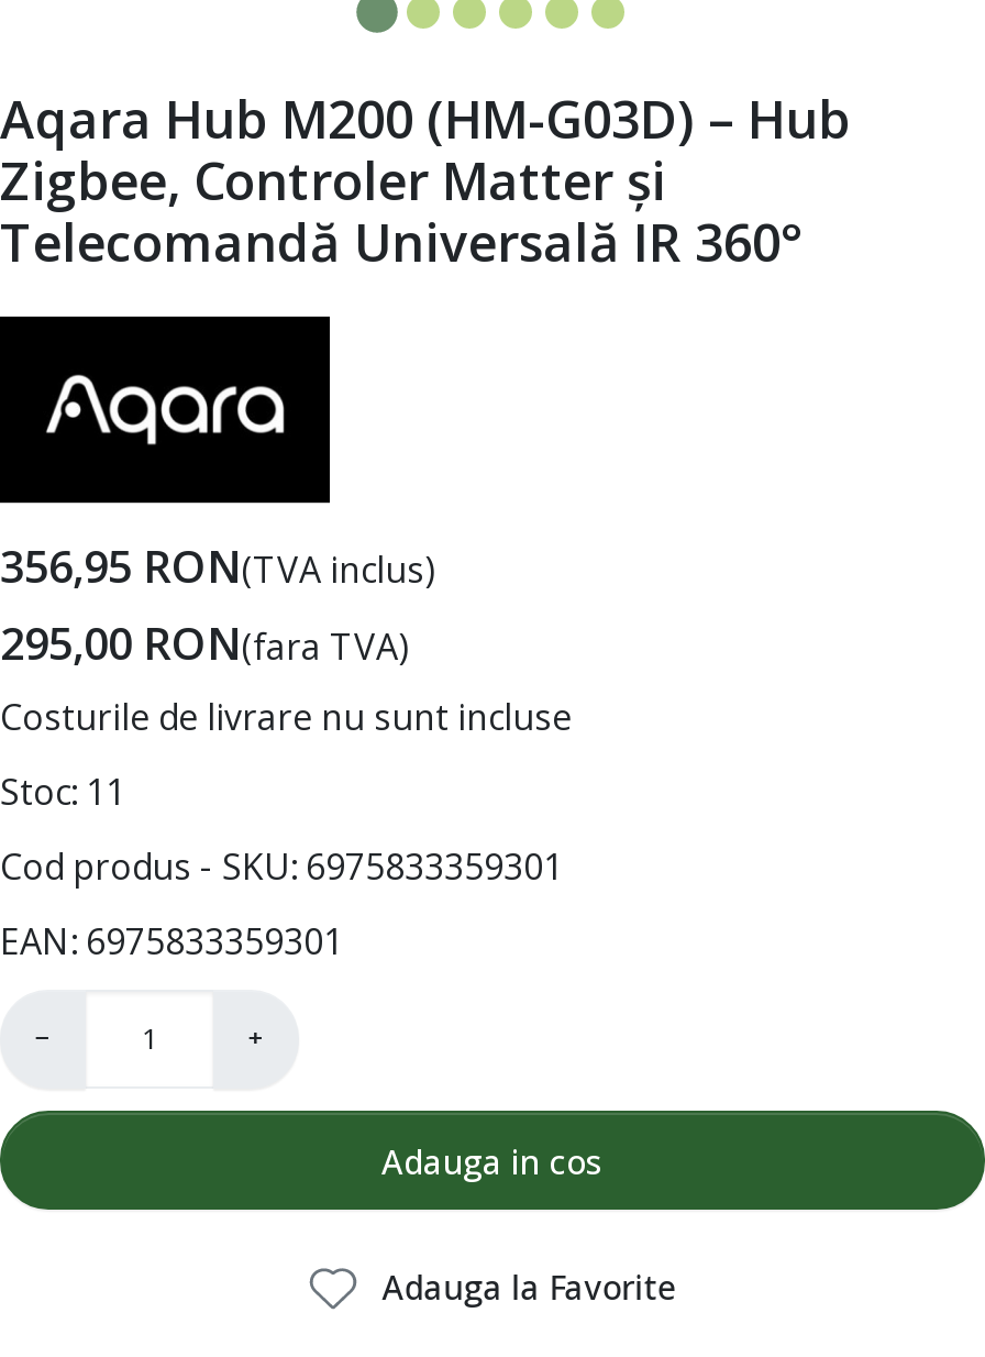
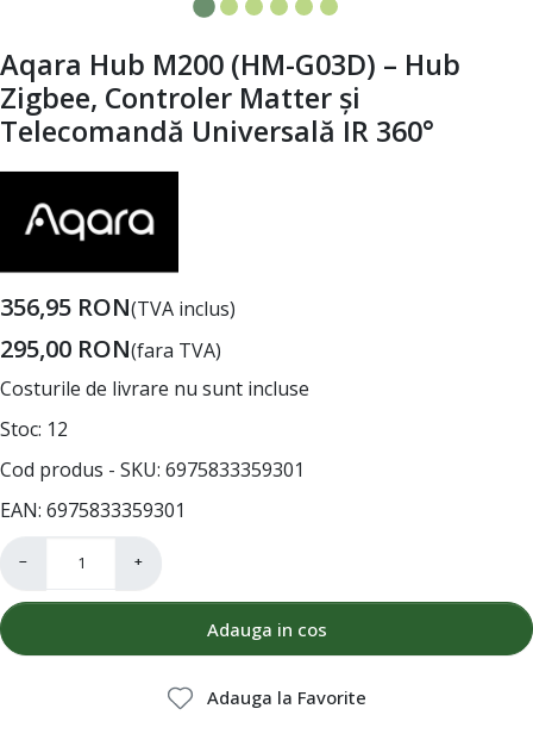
[0,767,125,816] Stoc 11 -> [0,416,68,442] Stoc 12

